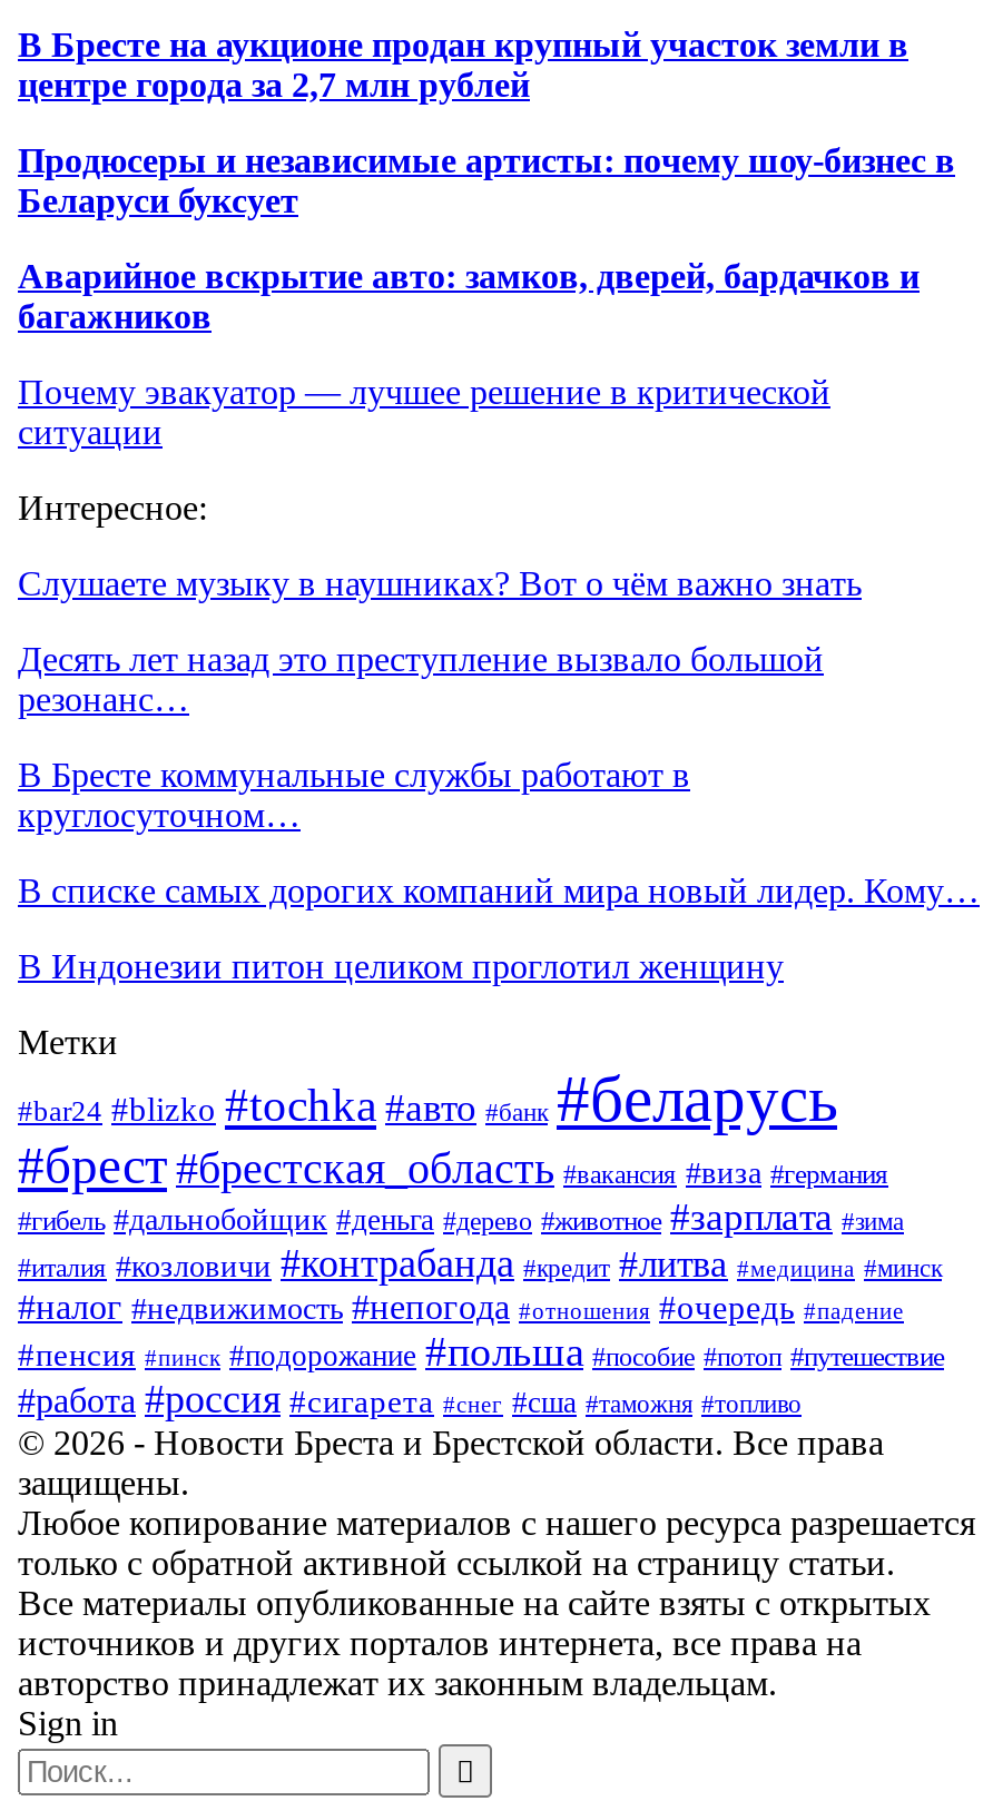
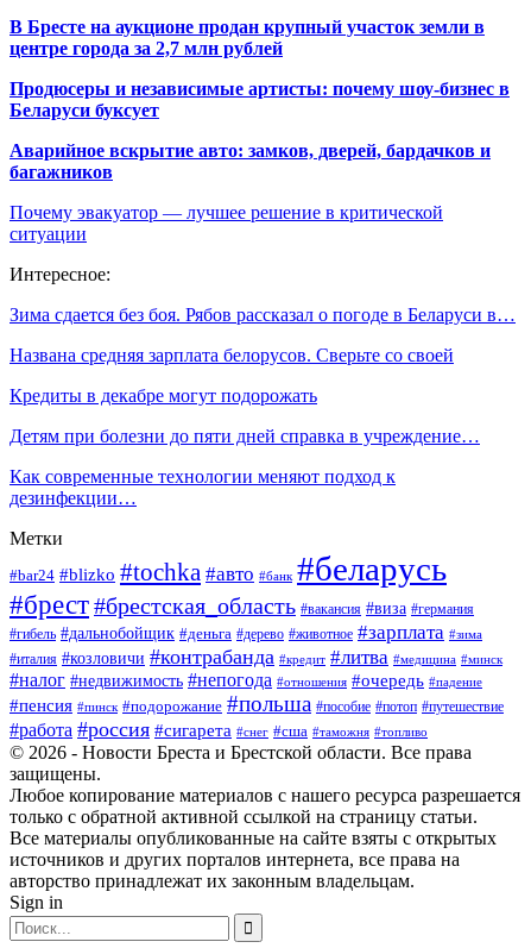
[18,564,862,602] Слушаете музыку в наушниках? Вот о чём важно знать -> [10,304,516,324] Зима сдается без боя. Рябов рассказал о погоде в Беларуси в…
[18,640,824,718] Десять лет назад это преступление вызвало большой | резонанс… -> [10,345,454,365] Названа средняя зарплата белорусов. Сверьте со своей
[18,755,690,833] В Бресте коммунальные службы работают в | круглосуточном… -> [10,385,317,405] Кредиты в декабре могут подорожать
[18,871,980,909] В списке самых дорогих компаний мира новый лидер. Кому… -> [10,426,480,446] Детям при болезни до пяти дней справка в учреждение…
[18,947,784,985] В Индонезии питон целиком проглотил женщину -> [10,466,396,508] Как современные технологии меняют подход к | дезинфекции…

